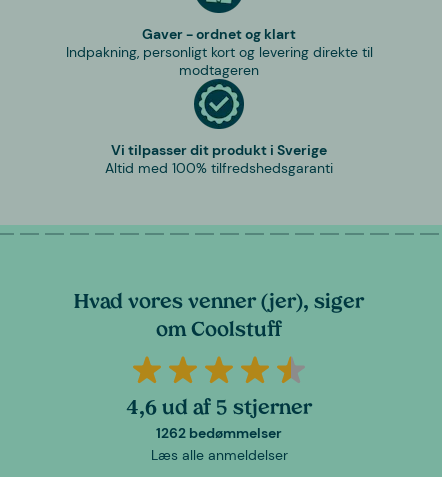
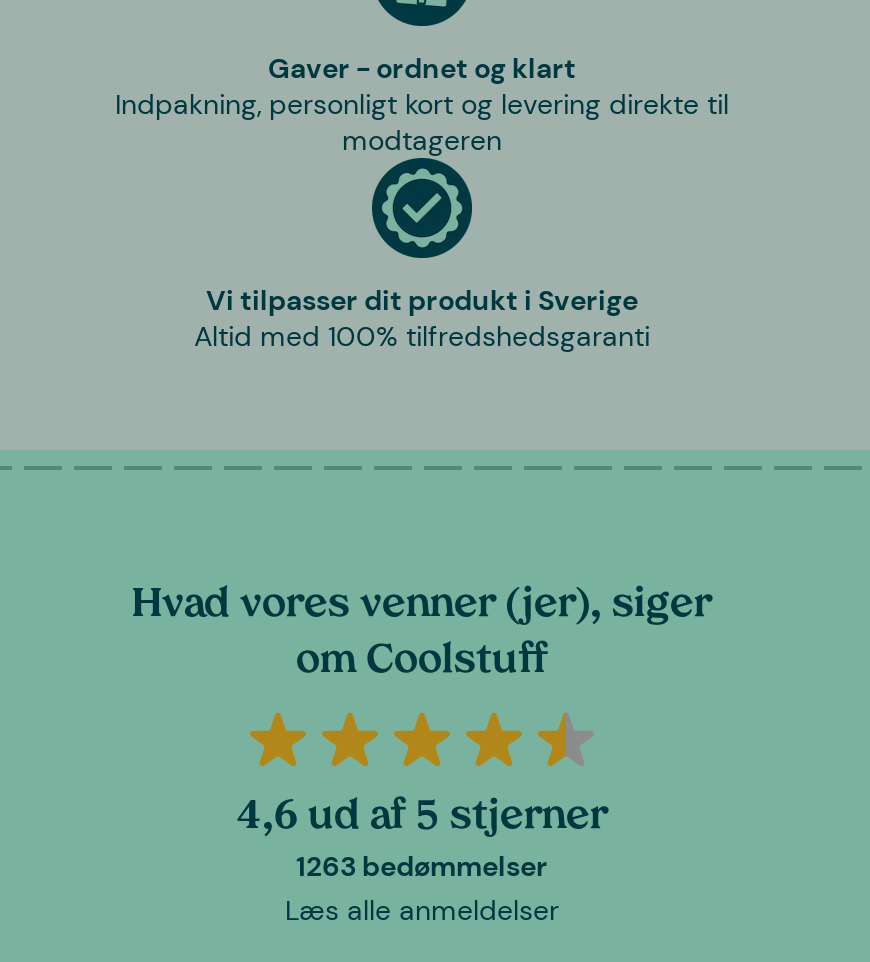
[156,424,282,442] 1262 bedømmelser -> [296,848,548,884] 1263 bedømmelser

